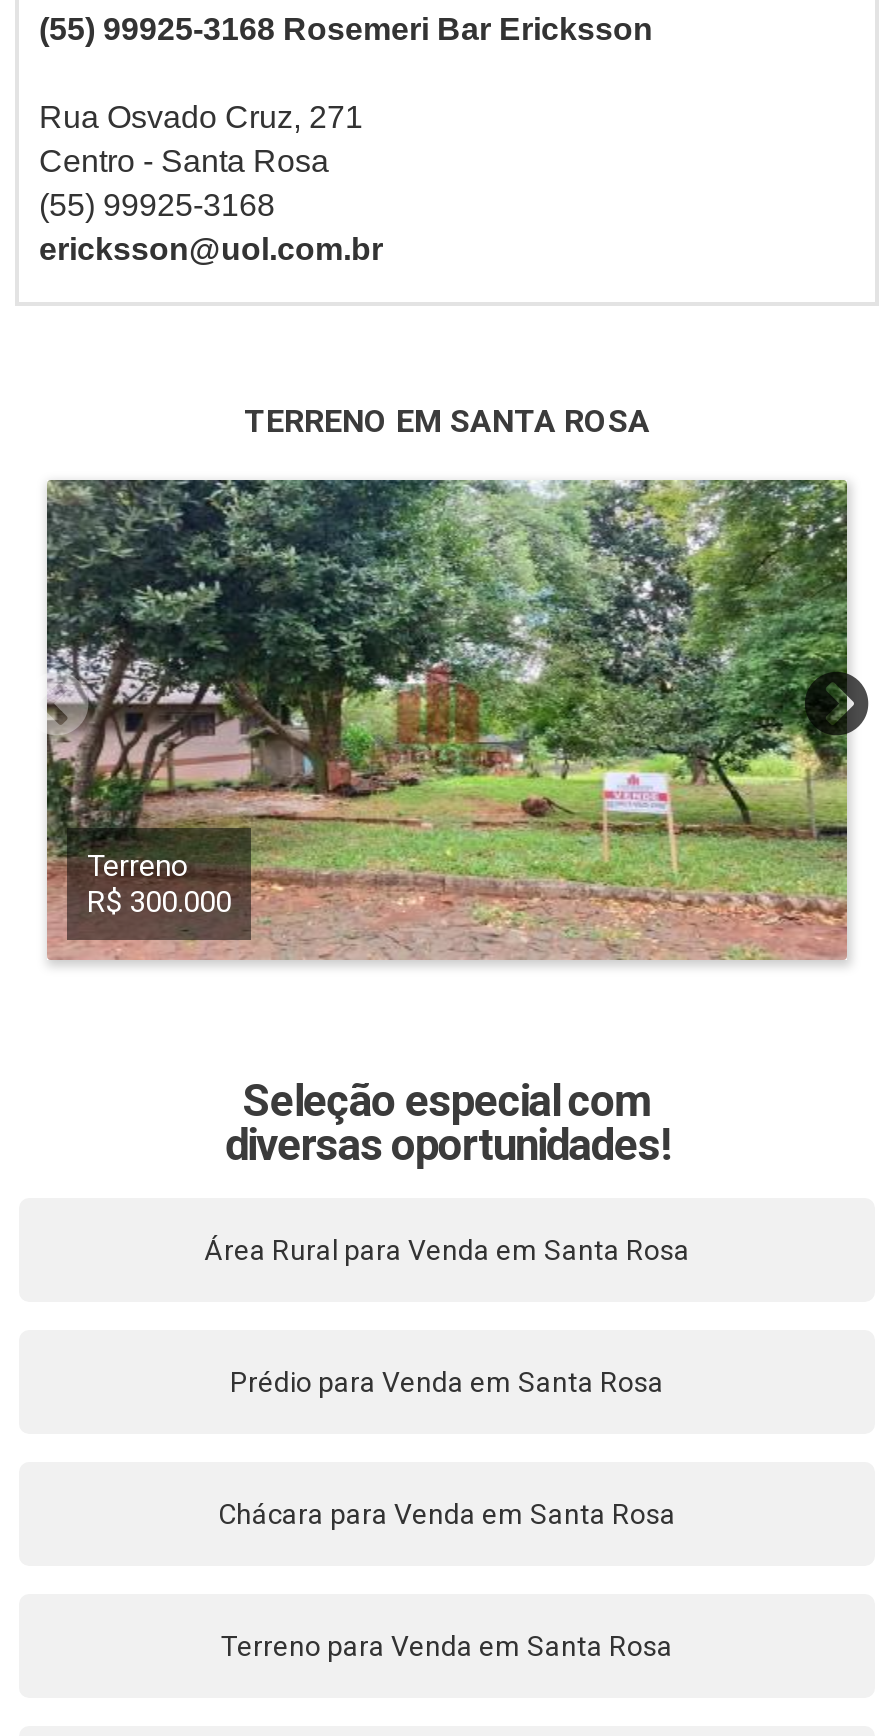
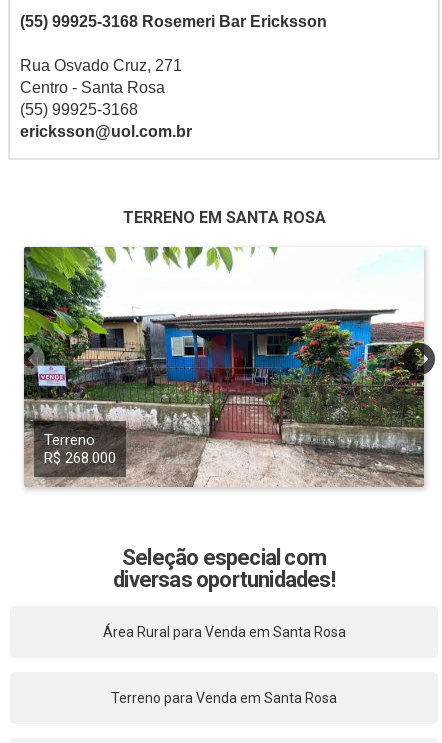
[45,478,849,960] [image] | R$ 300.000 -> [23,246,425,487] [image] | R$ 268.000
[230,1366,664,1398] Prédio para Venda em Santa Rosa -> none
[218,1498,676,1530] Chácara para Venda em Santa Rosa -> none

